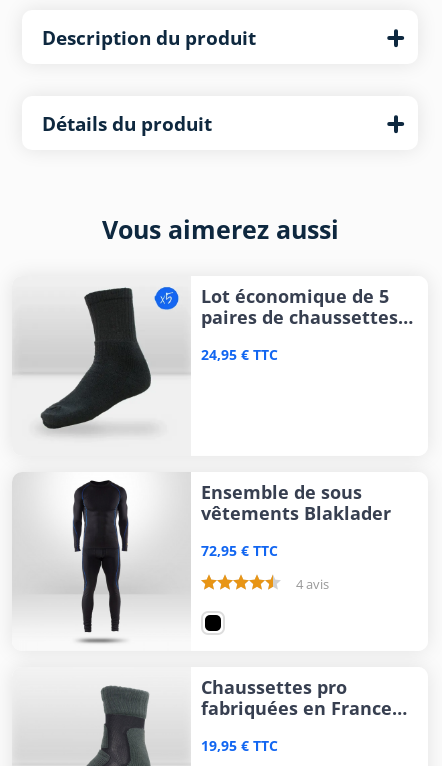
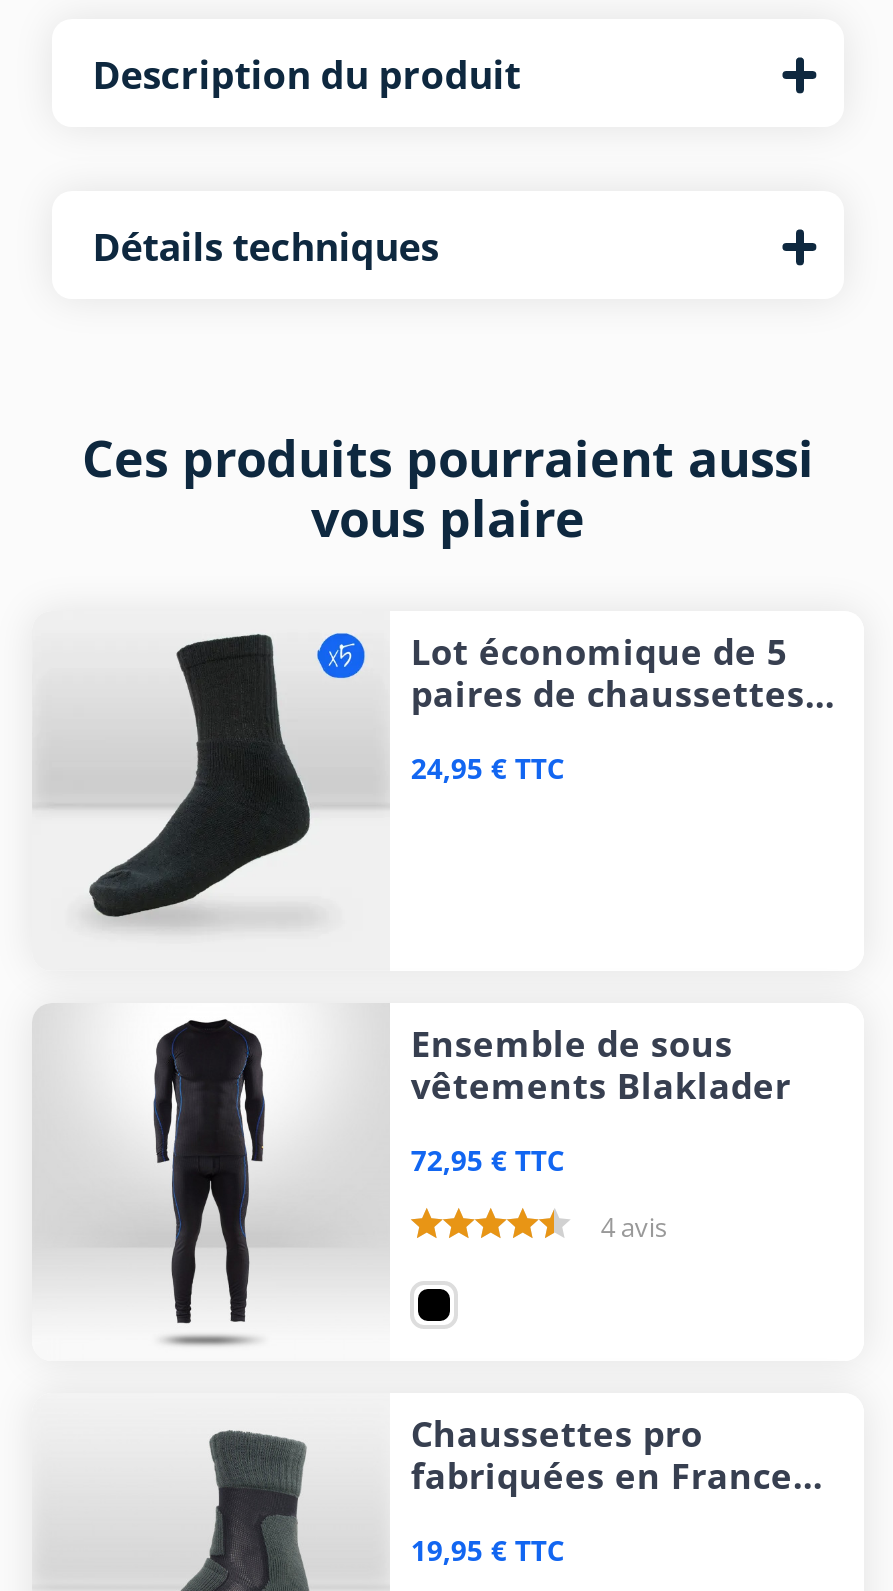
[42,110,212,137] Détails du produit -> [92,220,438,274] Détails techniques
[101,212,338,246] Vous aimerez aussi -> [82,424,814,552] Ces produits pourraient aussi | vous plaire

